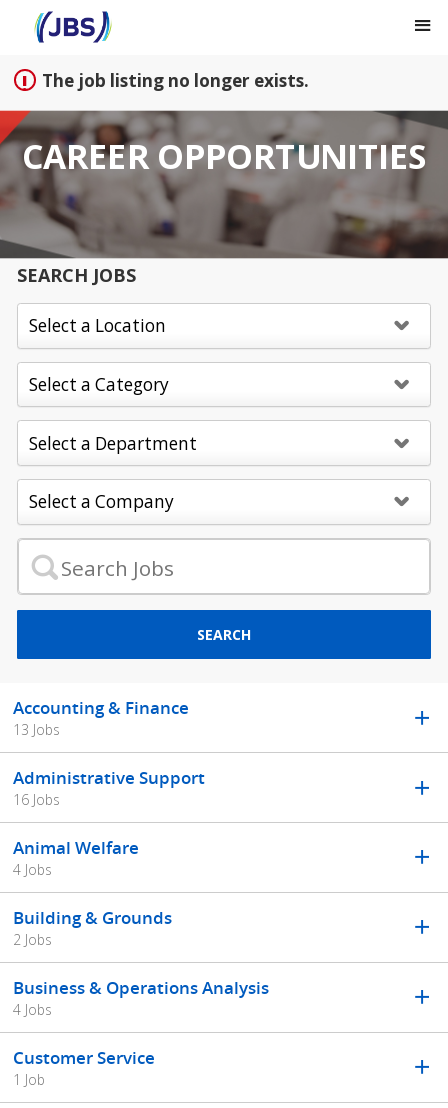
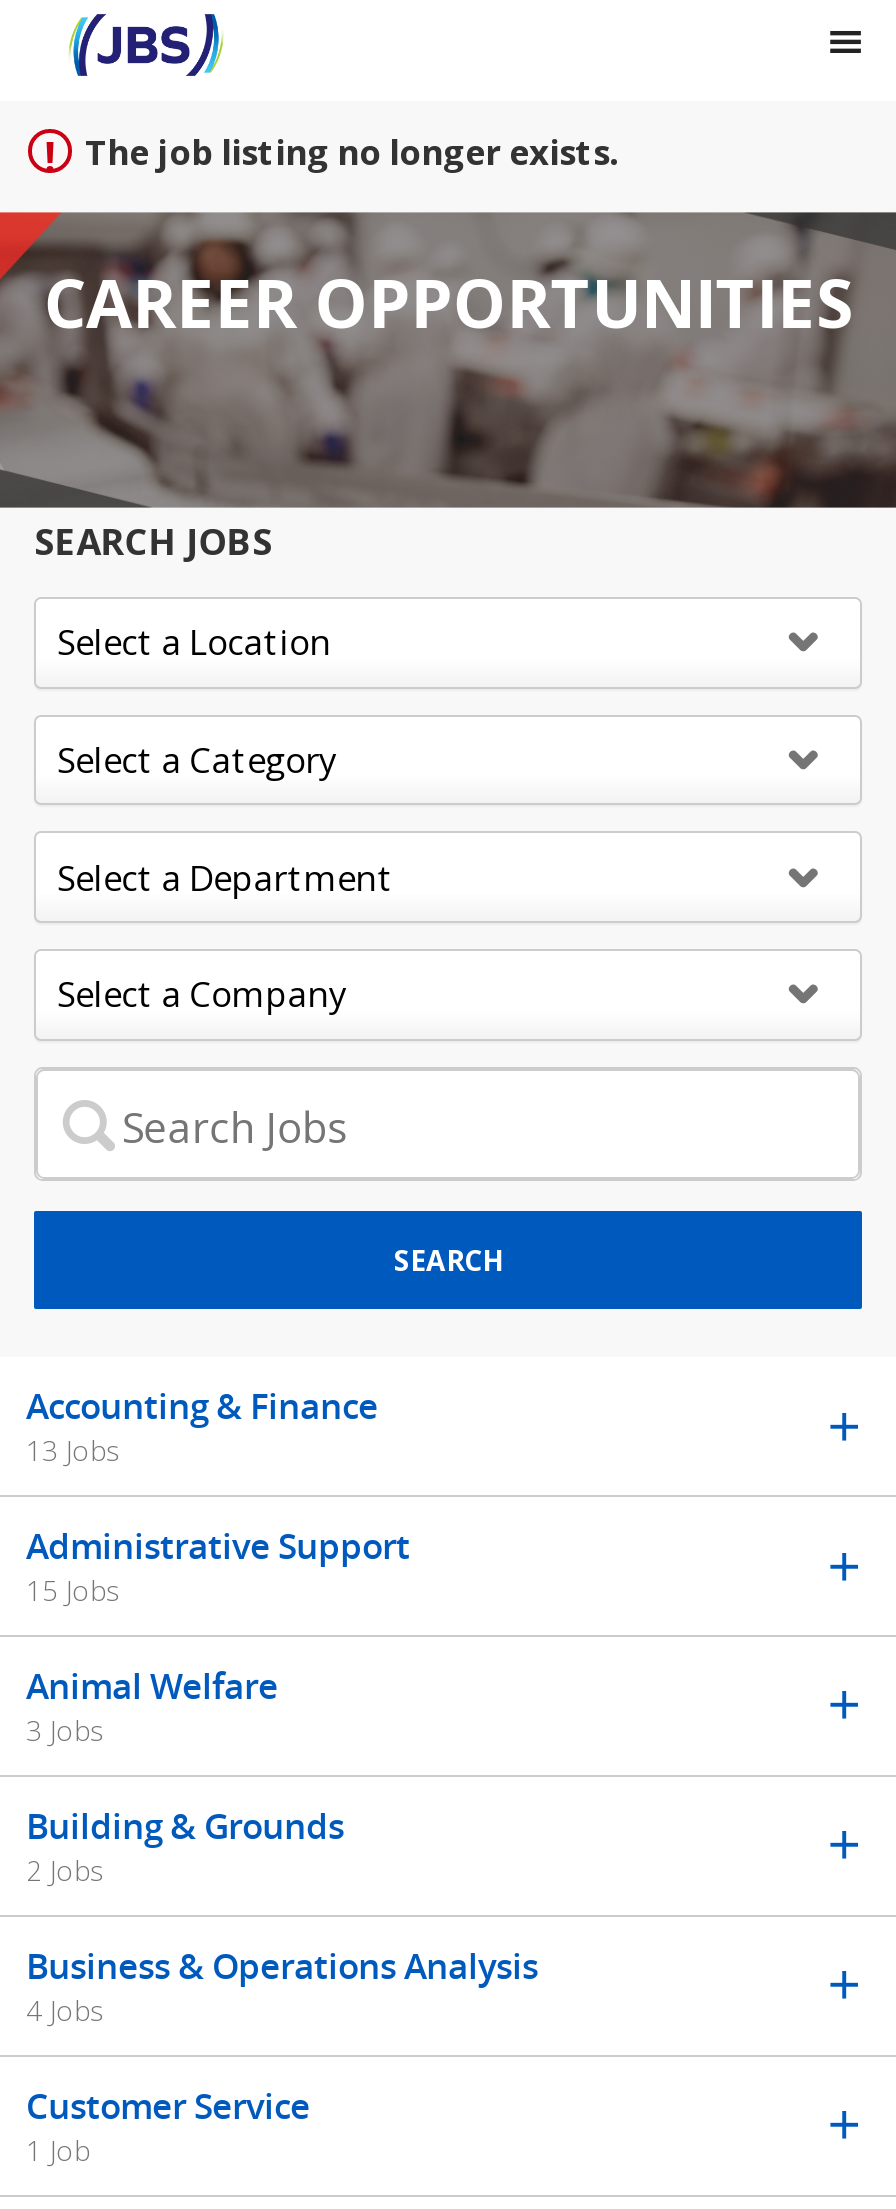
[13,790,60,809] 16 Jobs -> [26,1572,120,1610] 15 Jobs
[13,860,52,879] 4 Jobs -> [26,1711,104,1749] 3 Jobs

